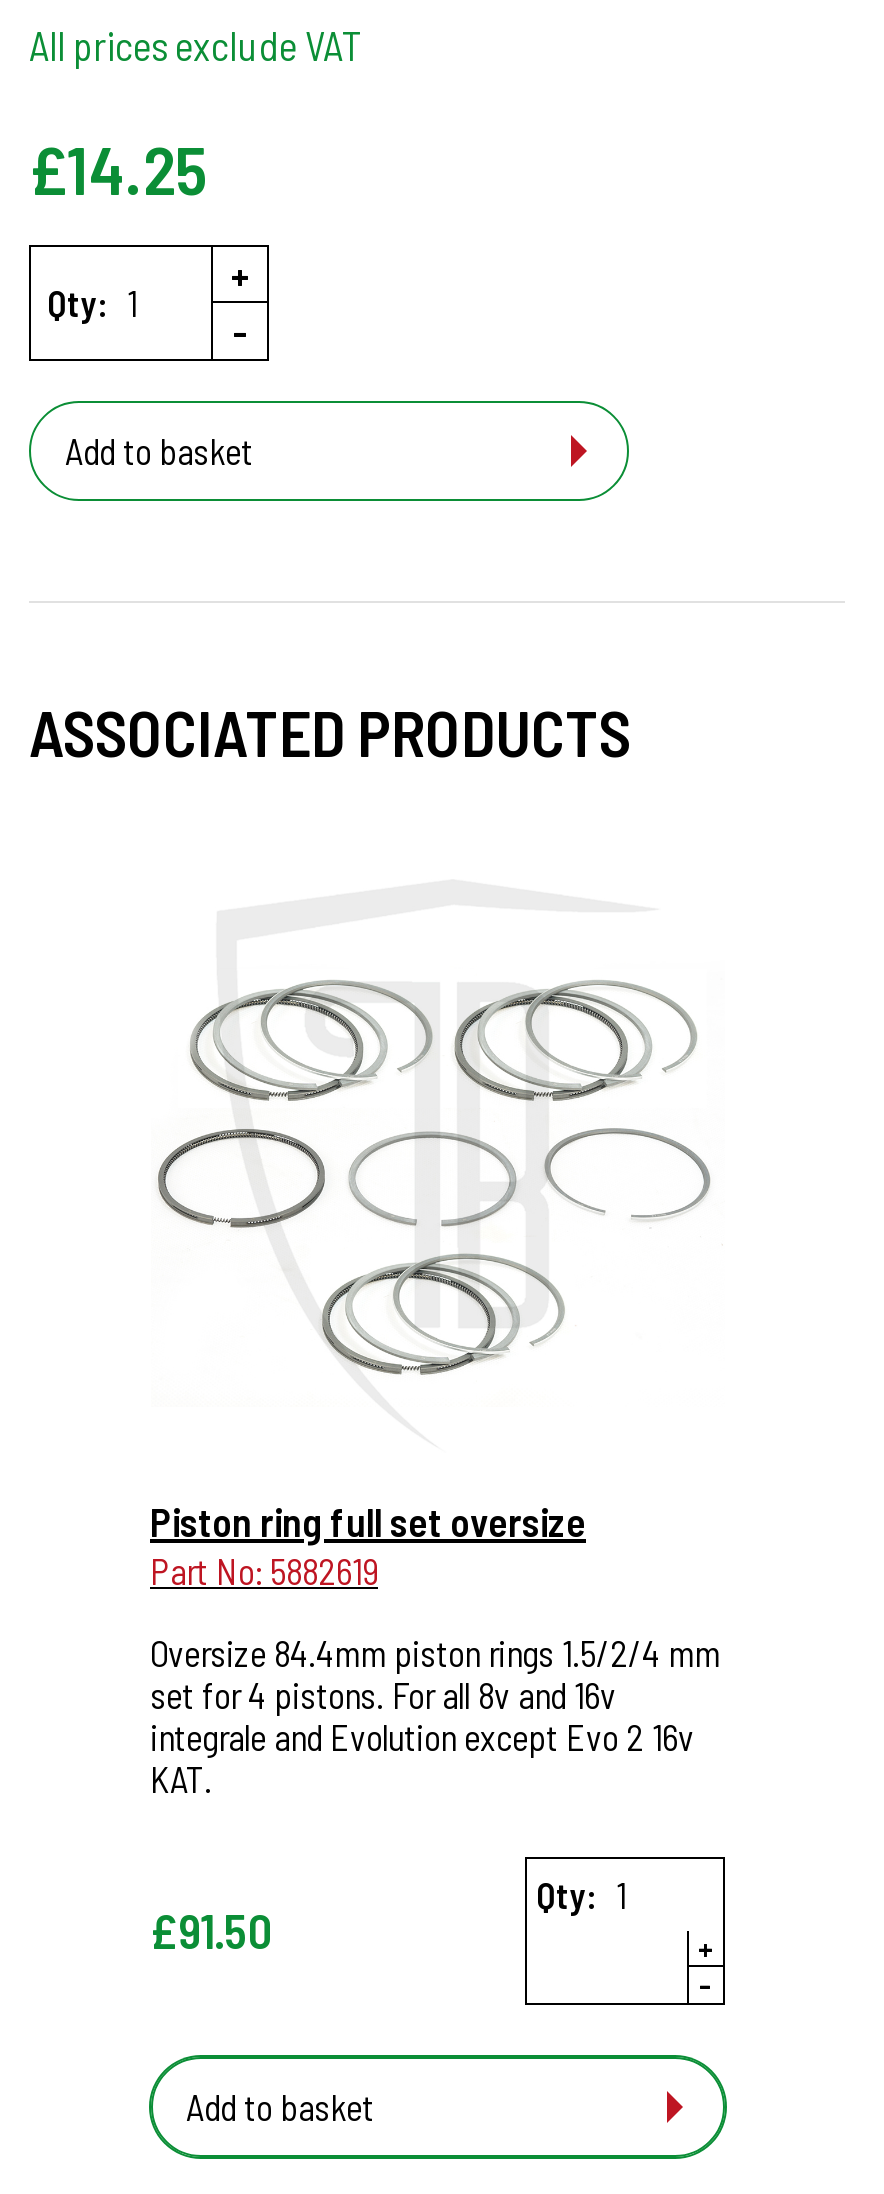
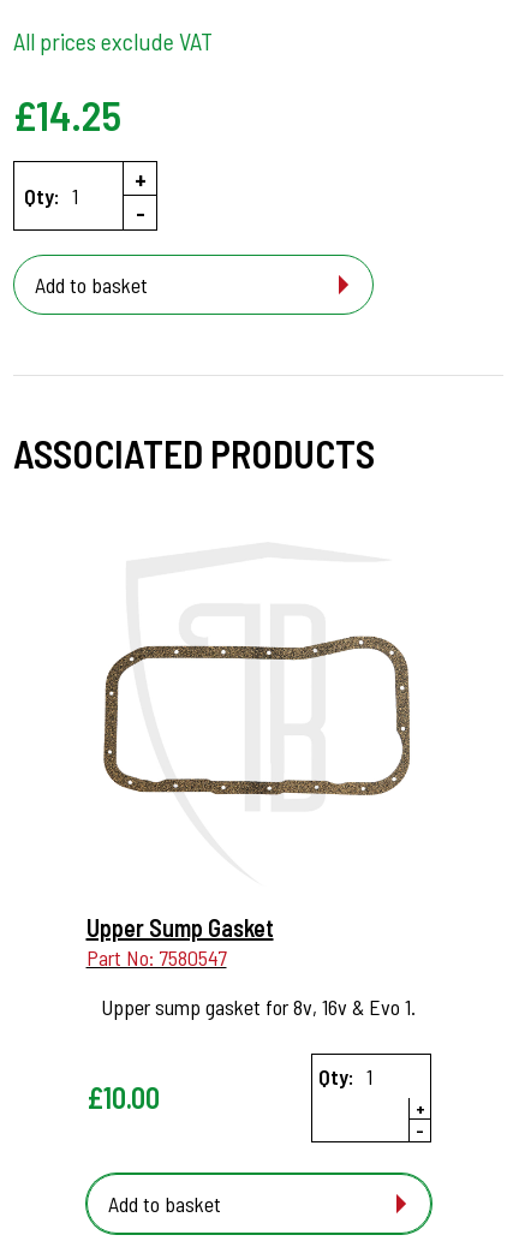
[155,979,713,1377] [image] -> [90,603,423,840] [image]
[150,1497,586,1593] Piston ring full set oversize | Part No: 5882619 -> [86,913,273,971] Upper Sump Gasket | Part No: 7580547
[150,1631,720,1801] Oversize 84.4mm piston rings 1.5/2/4 mm | set for 4 pistons. For all 8v and 16v | integrale and Evolution except Evo 2 16v | KAT. -> [101,994,416,1020] Upper sump gasket for 8v, 16v & Evo 1.
[150,1901,272,1959] £91.50 -> [86,1080,159,1115] £10.00

